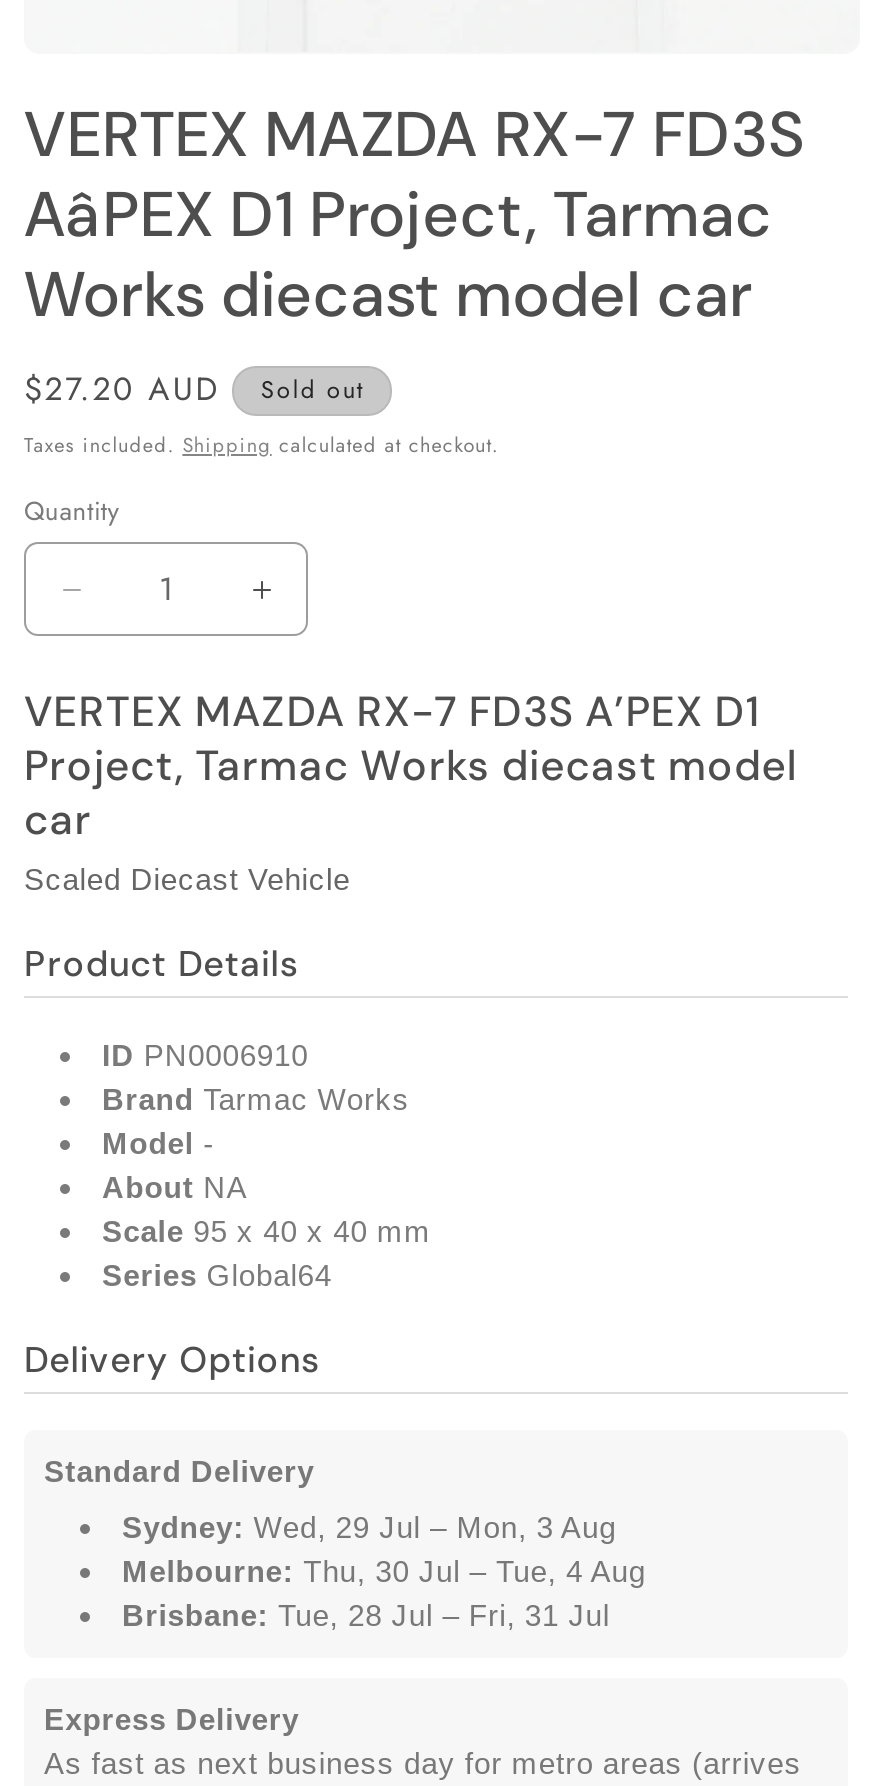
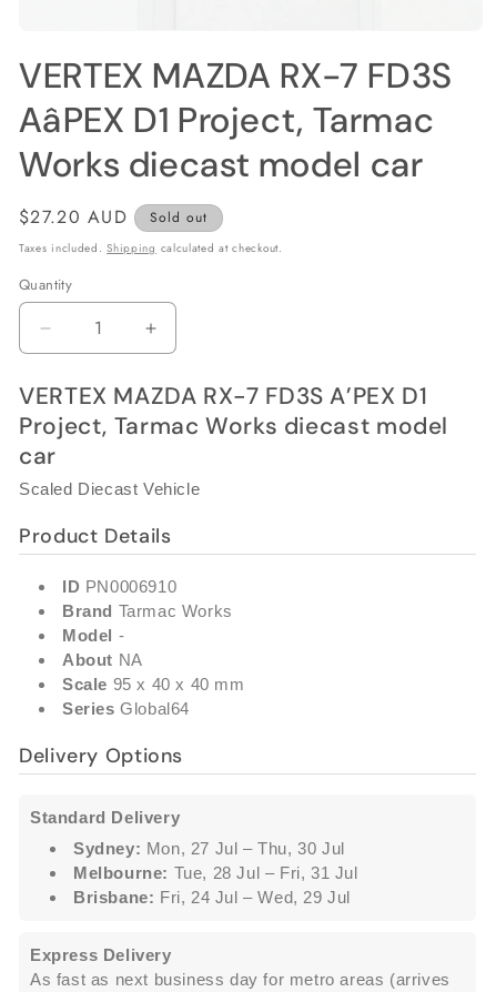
[122,1509,616,1543] Sydney: Wed, 29 Jul – Mon, 3 Aug -> [73,839,345,857] Sydney: Mon, 27 Jul – Thu, 30 Jul
[122,1553,646,1587] Melbourne: Thu, 30 Jul – Tue, 4 Aug -> [73,863,358,882] Melbourne: Tue, 28 Jul – Fri, 31 Jul
[122,1597,610,1631] Brisbane: Tue, 28 Jul – Fri, 31 Jul -> [73,887,351,906] Brisbane: Fri, 24 Jul – Wed, 29 Jul

